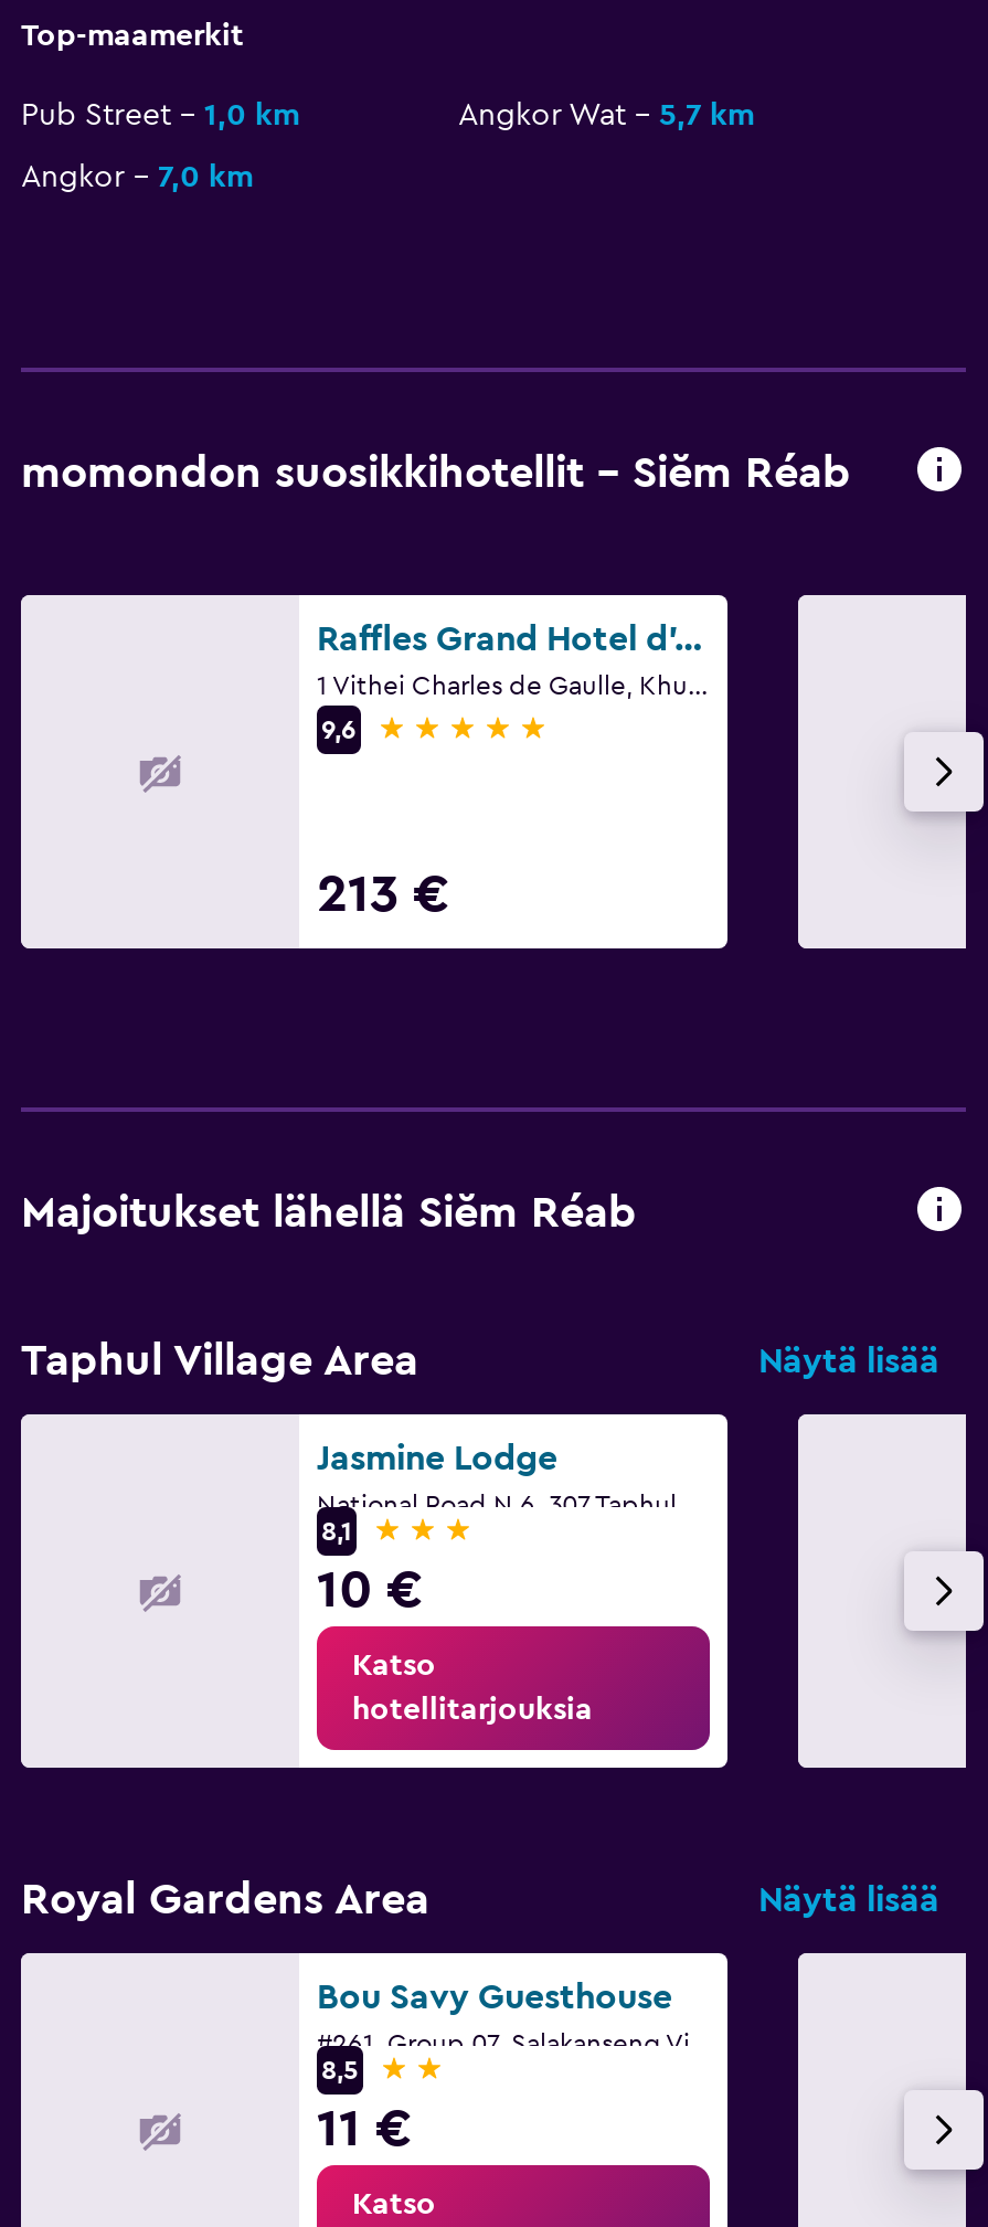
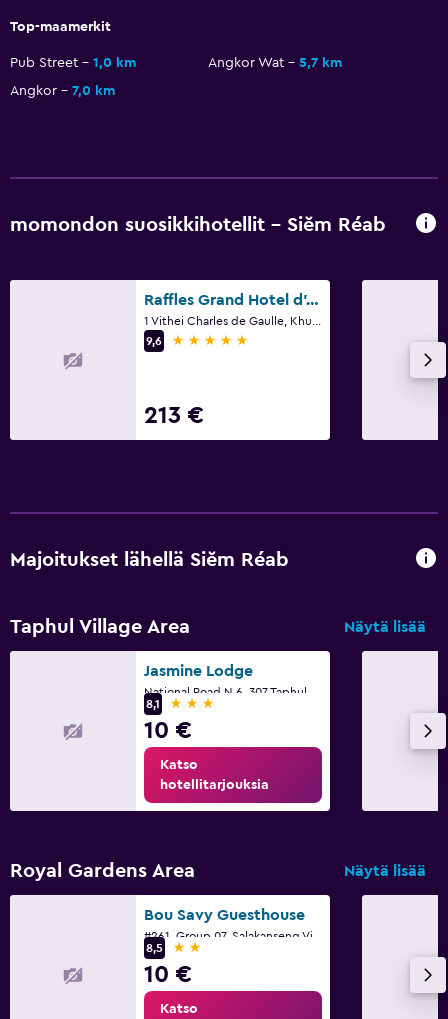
[317,2102,412,2155] 11 € -> [144,962,192,986] 10 €

